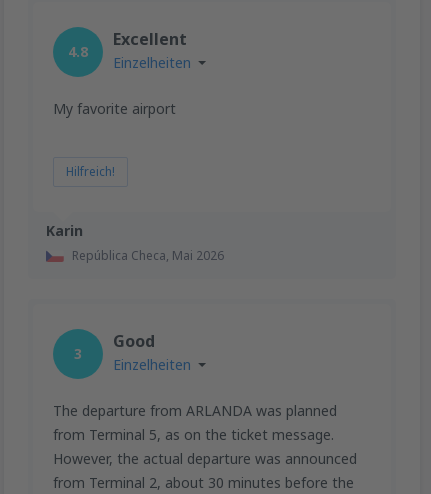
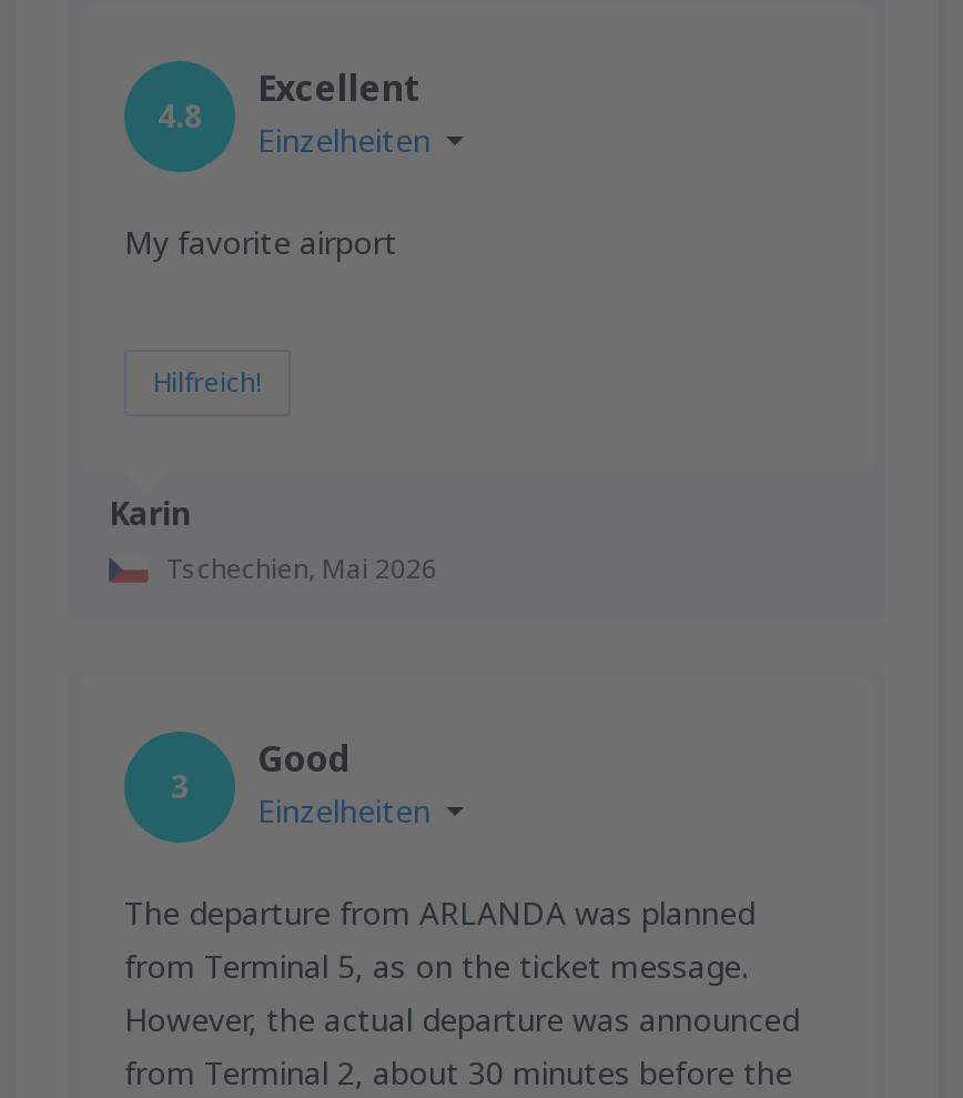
[72,246,224,263] República Checa, Mai 2026 -> [166,548,437,586] Tschechien, Mai 2026

